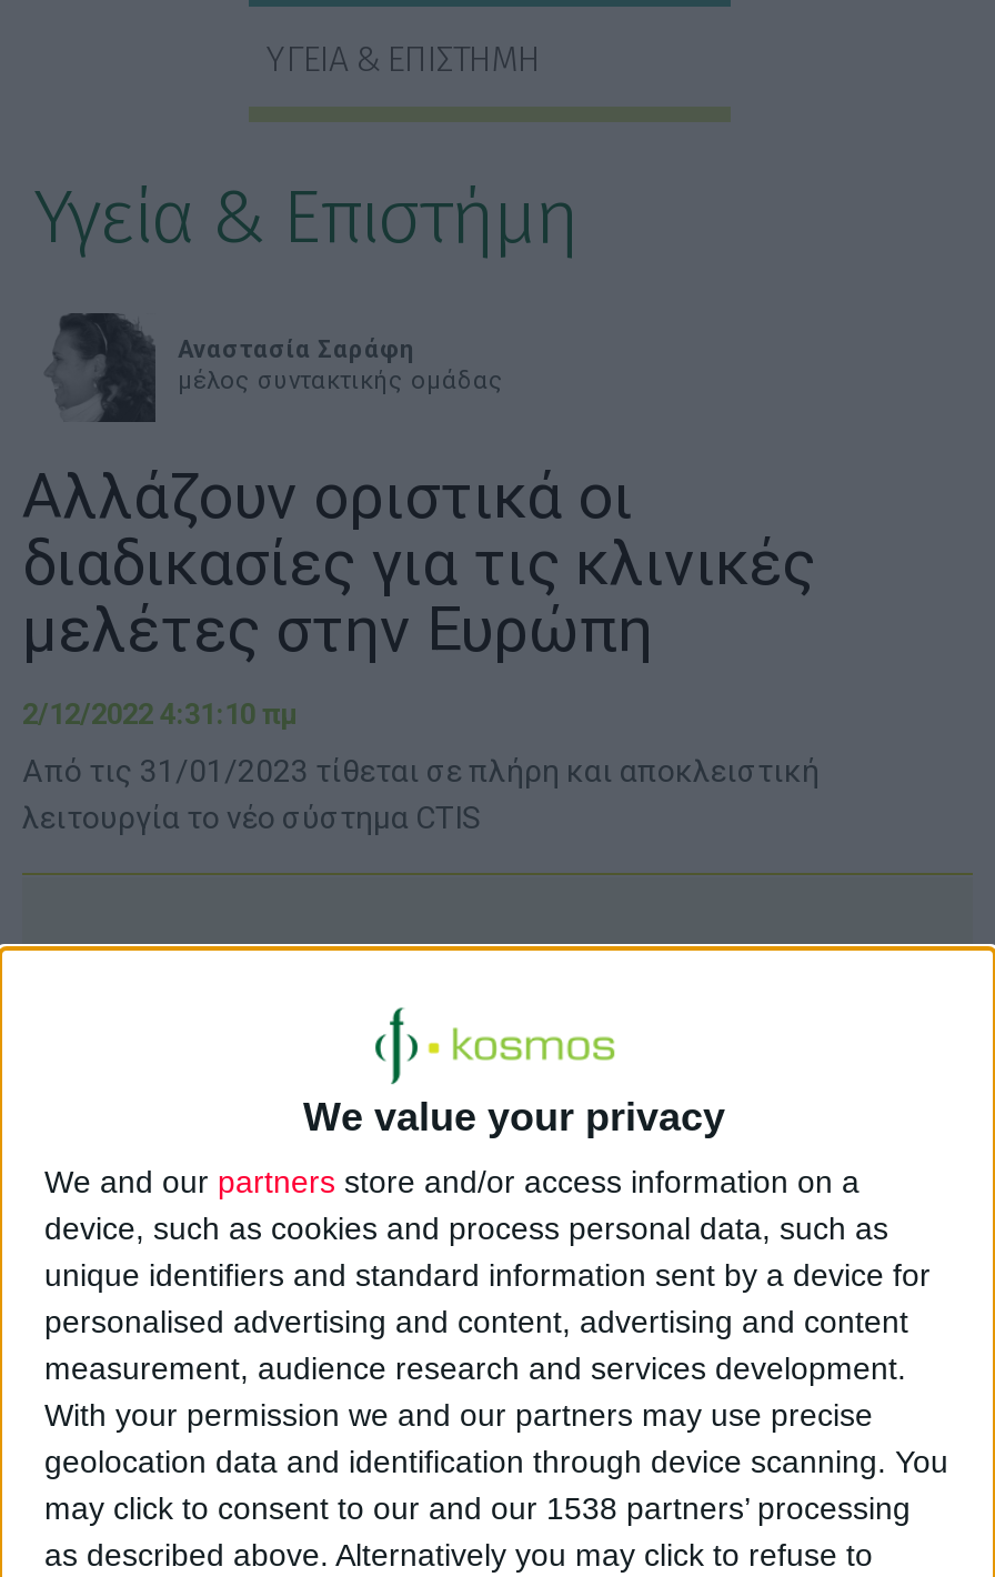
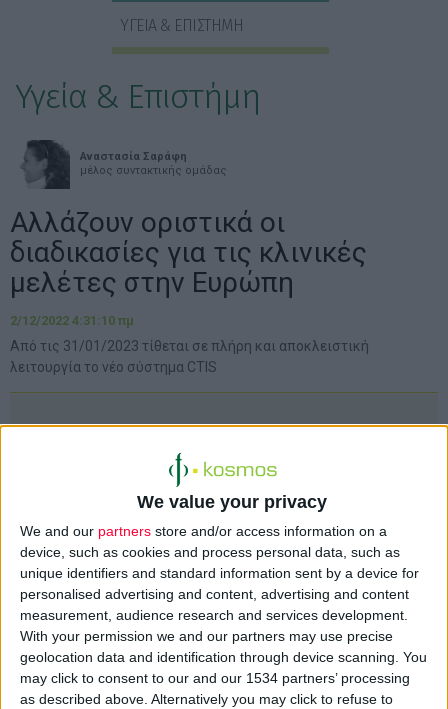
[44,1489,911,1525] may click to consent to our and our 1538 partners’ processing -> [20,670,410,686] may click to consent to our and our 1534 partners’ processing

